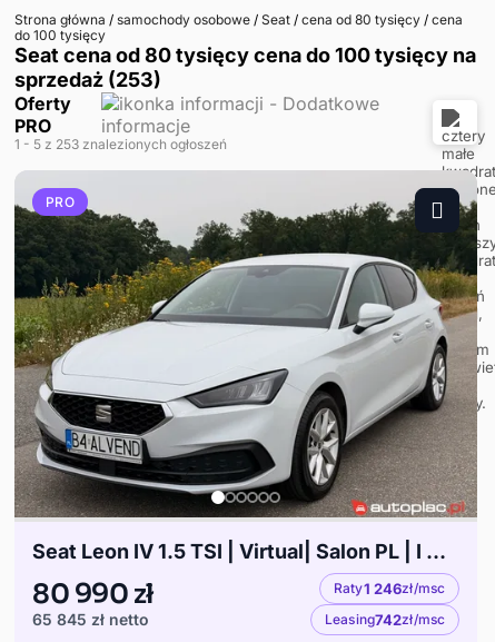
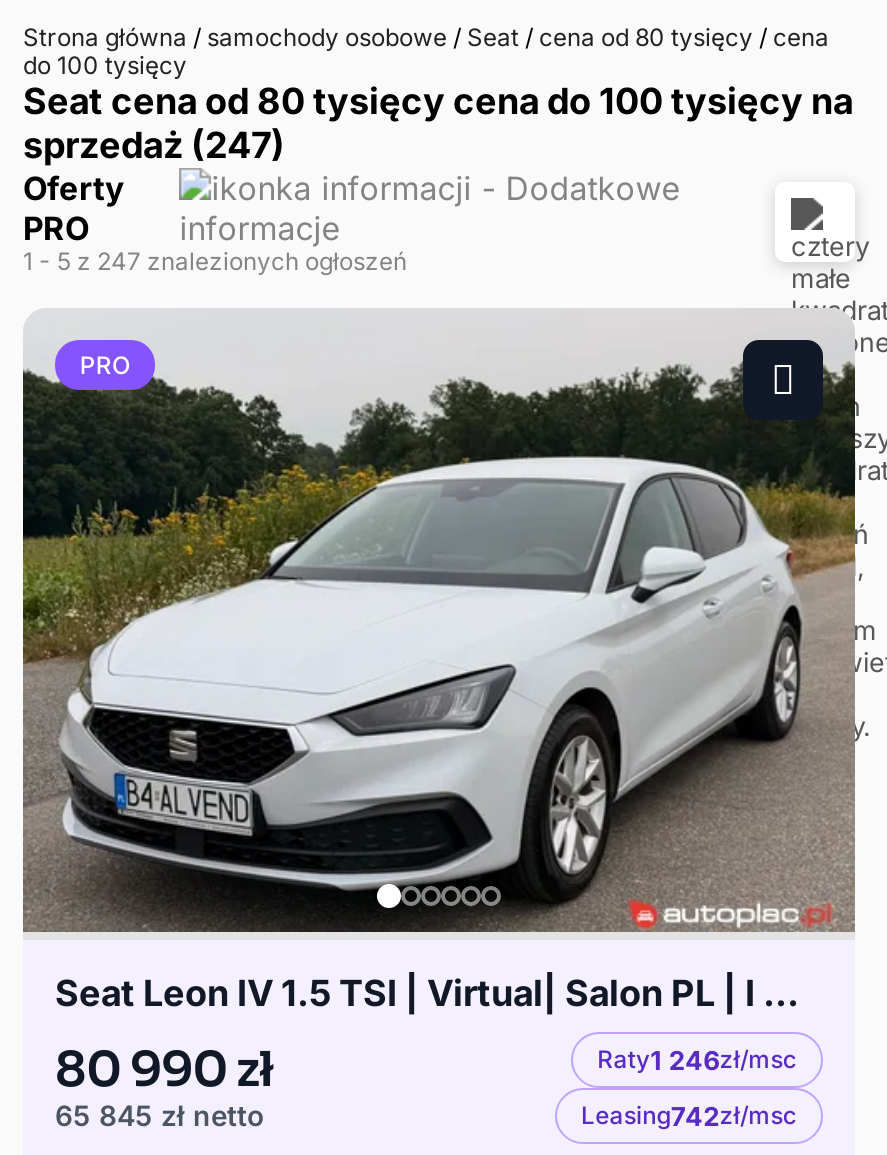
[14,68,161,91] sprzedaż (253) -> [23,124,285,166] sprzedaż (247)
[14,136,227,152] 1 - 5 z 253 znalezionych ogłoszeń -> [23,246,407,276] 1 - 5 z 247 znalezionych ogłoszeń

